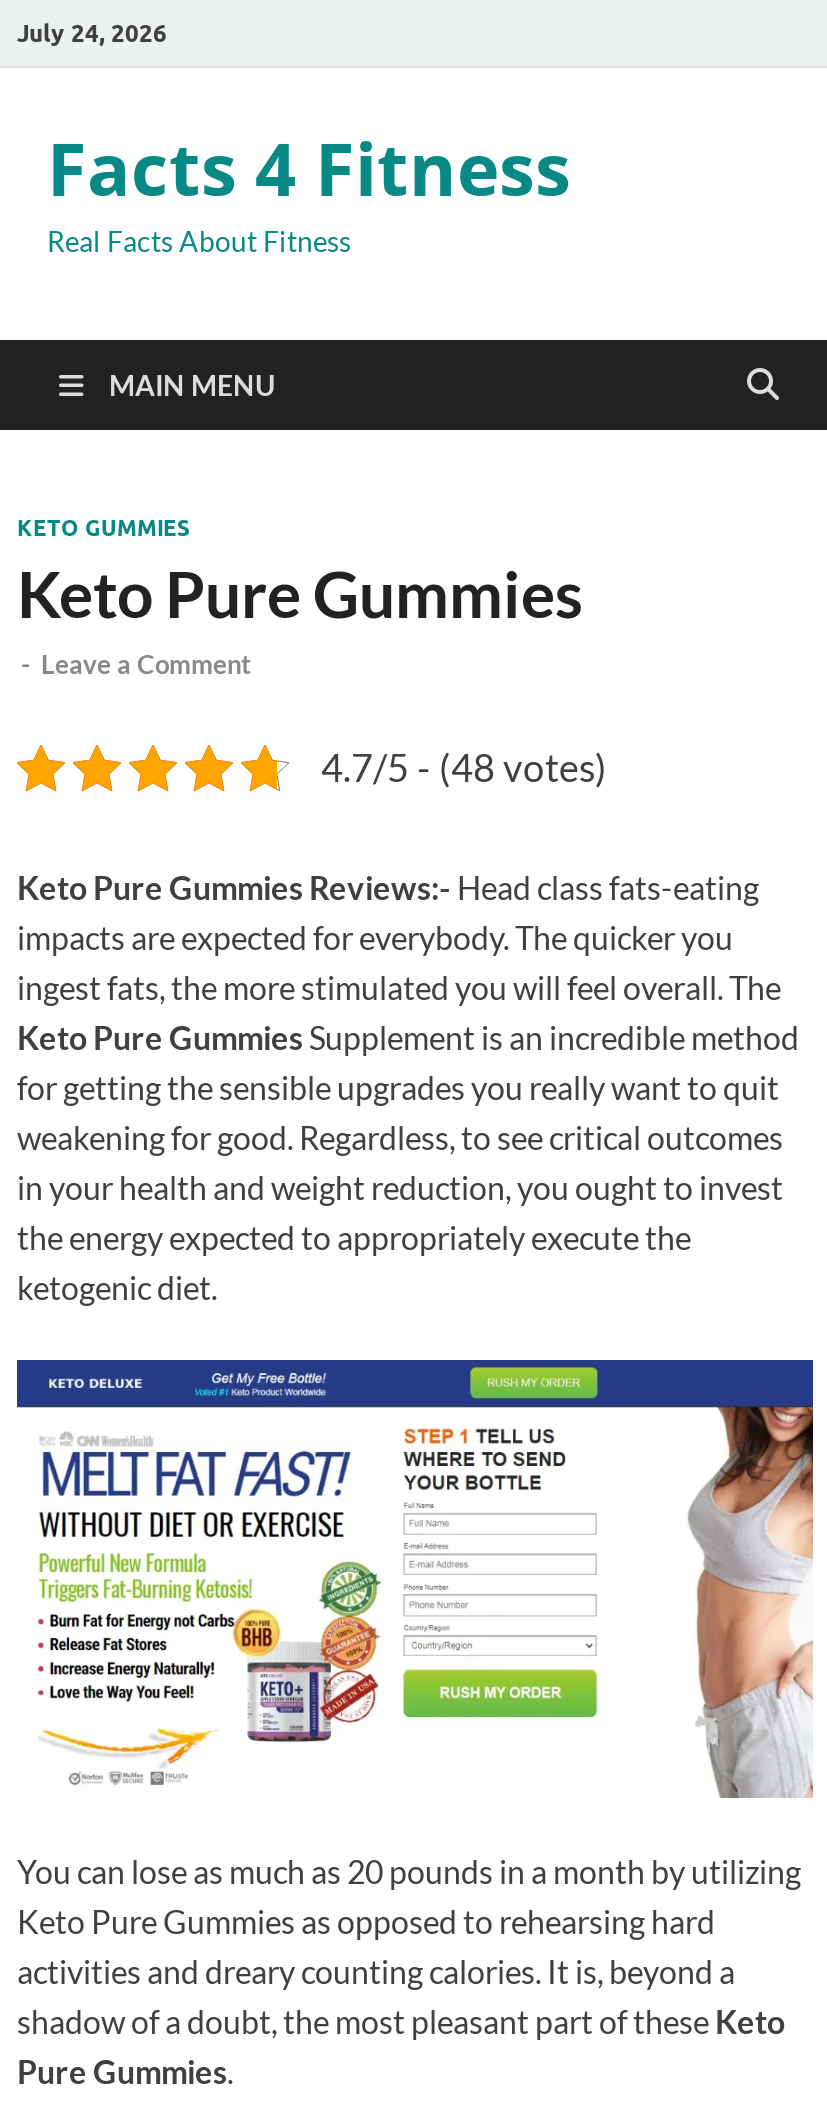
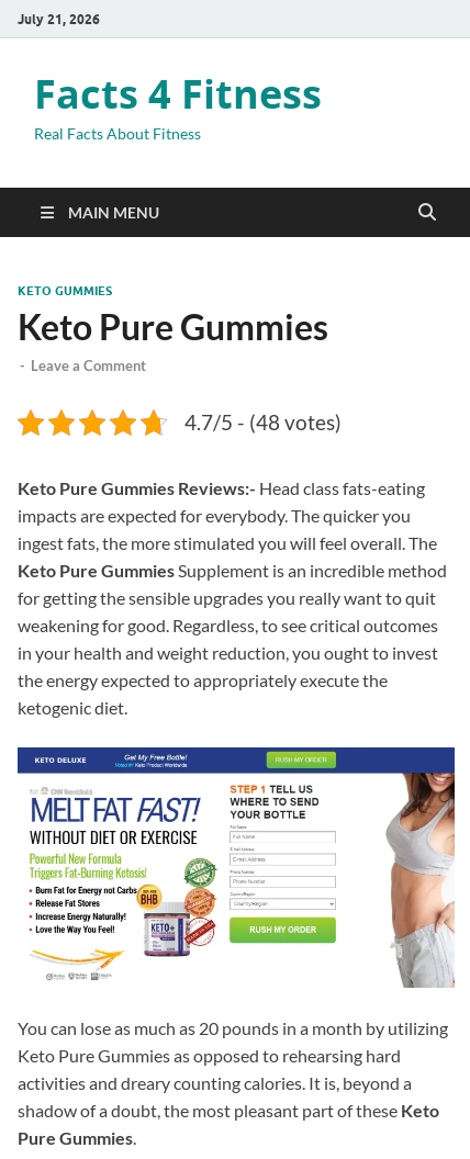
[17,17,167,47] July 24, 2026 -> [18,10,100,27] July 21, 2026

